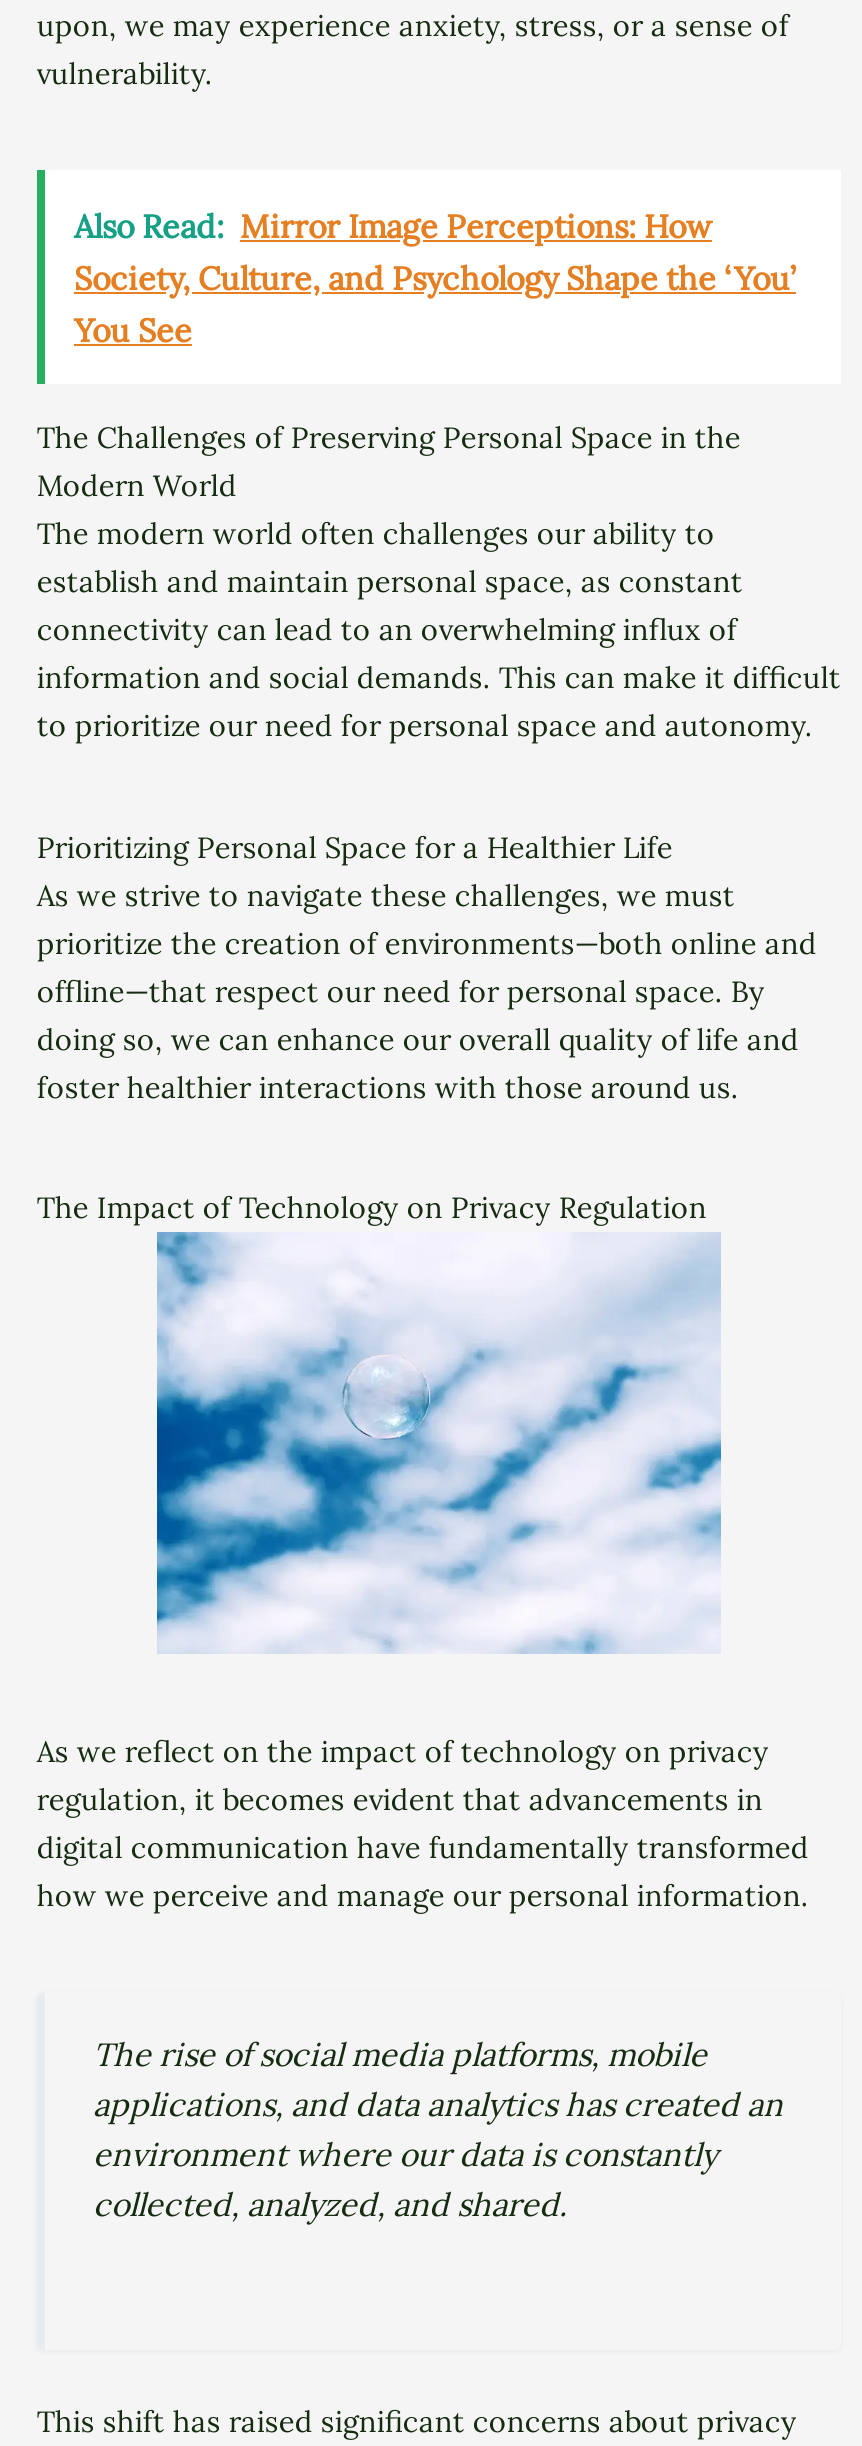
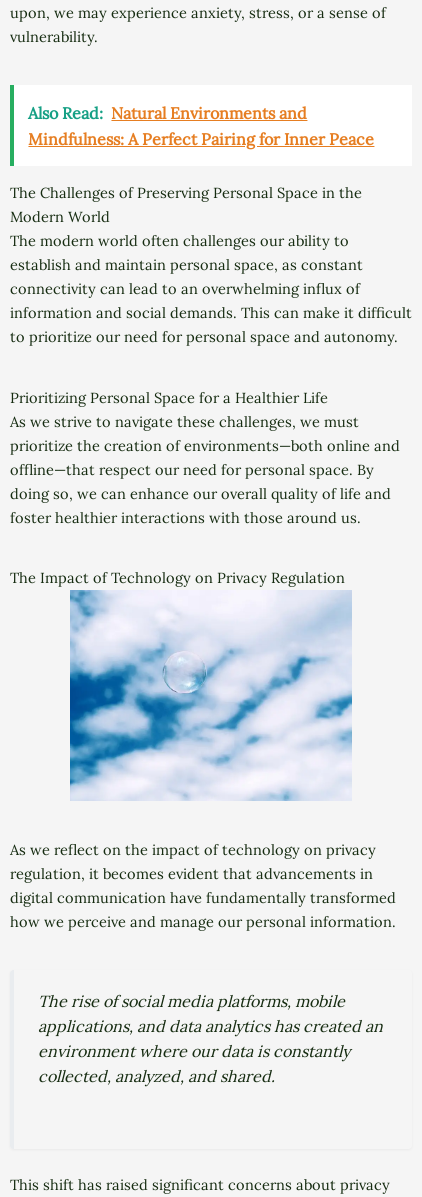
[74,206,796,350] Also Read: Mirror Image Perceptions: How | Society, Culture, and Psychology Shape the ‘You’ | You See -> [28,103,374,149] Also Read: Natural Environments and | Mindfulness: A Perfect Pairing for Inner Peace

